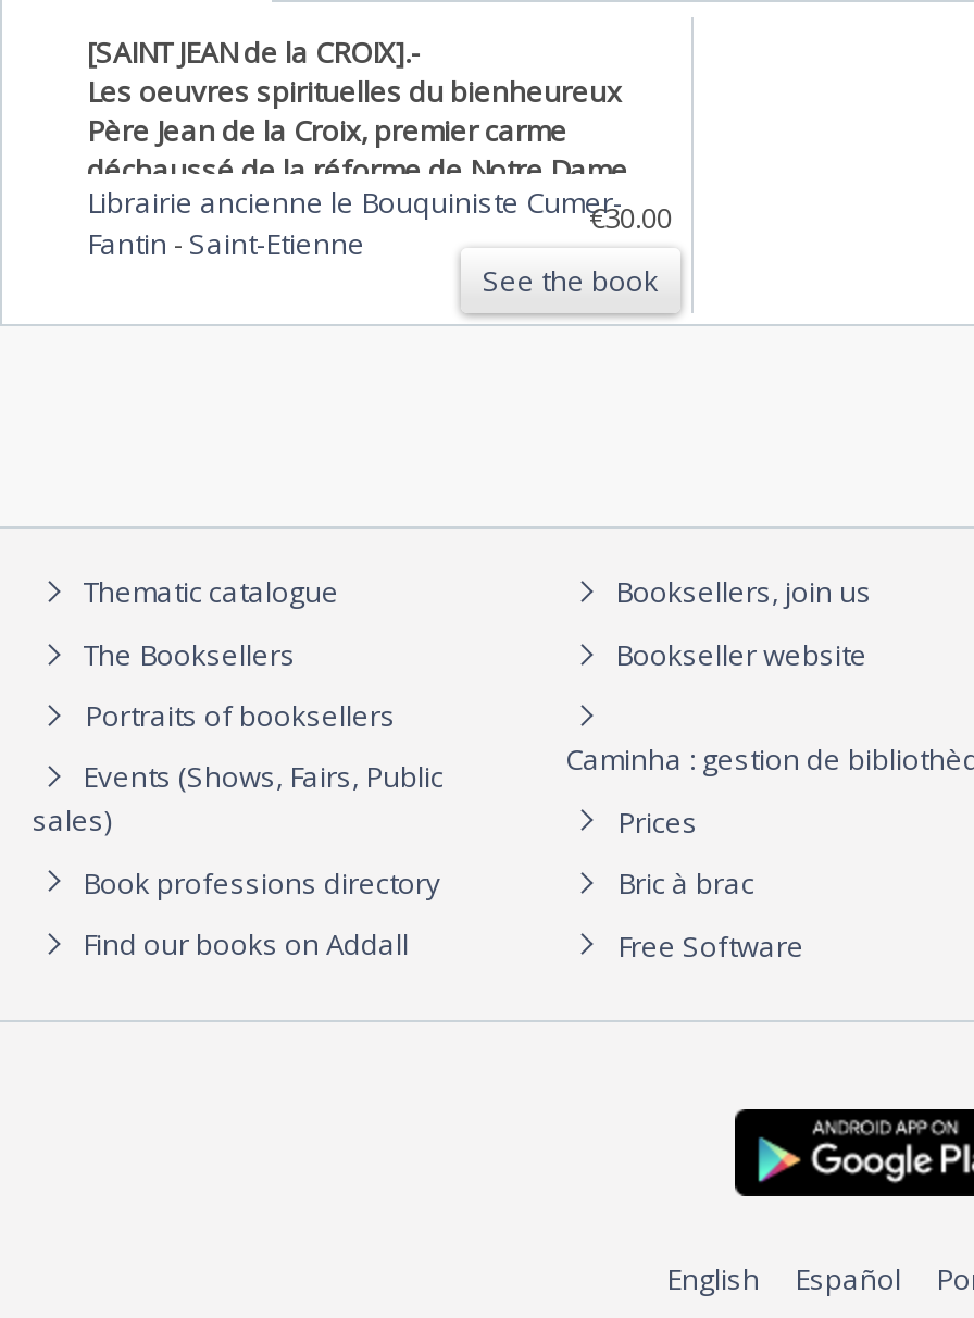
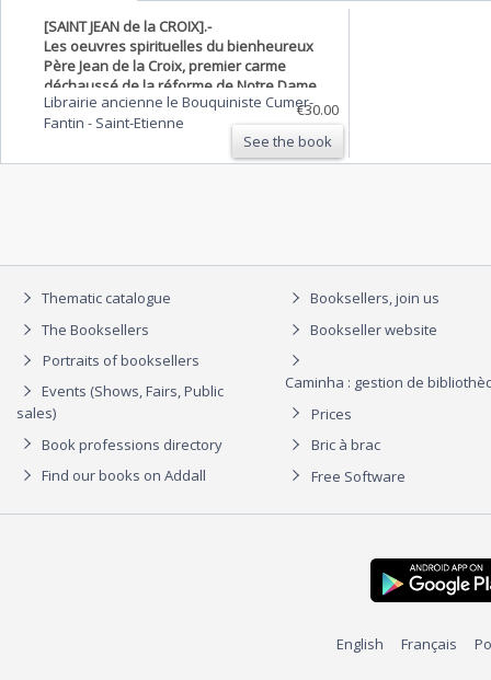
[795,1259,901,1298] Español -> [401,634,456,653] Français

